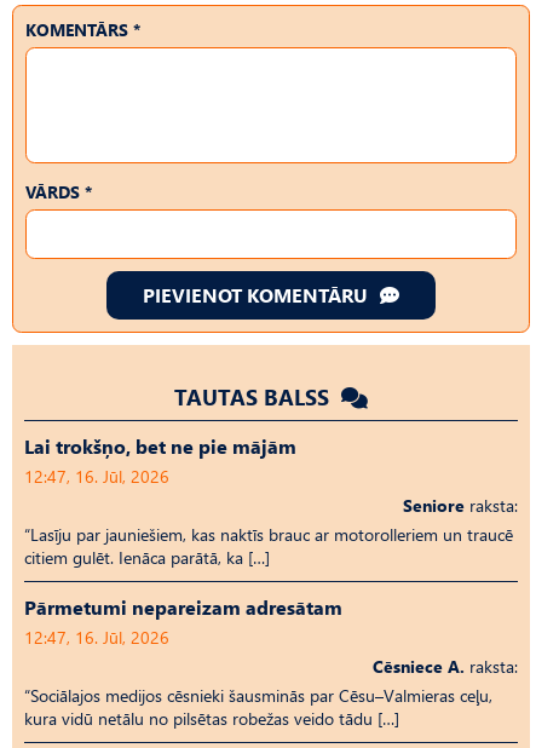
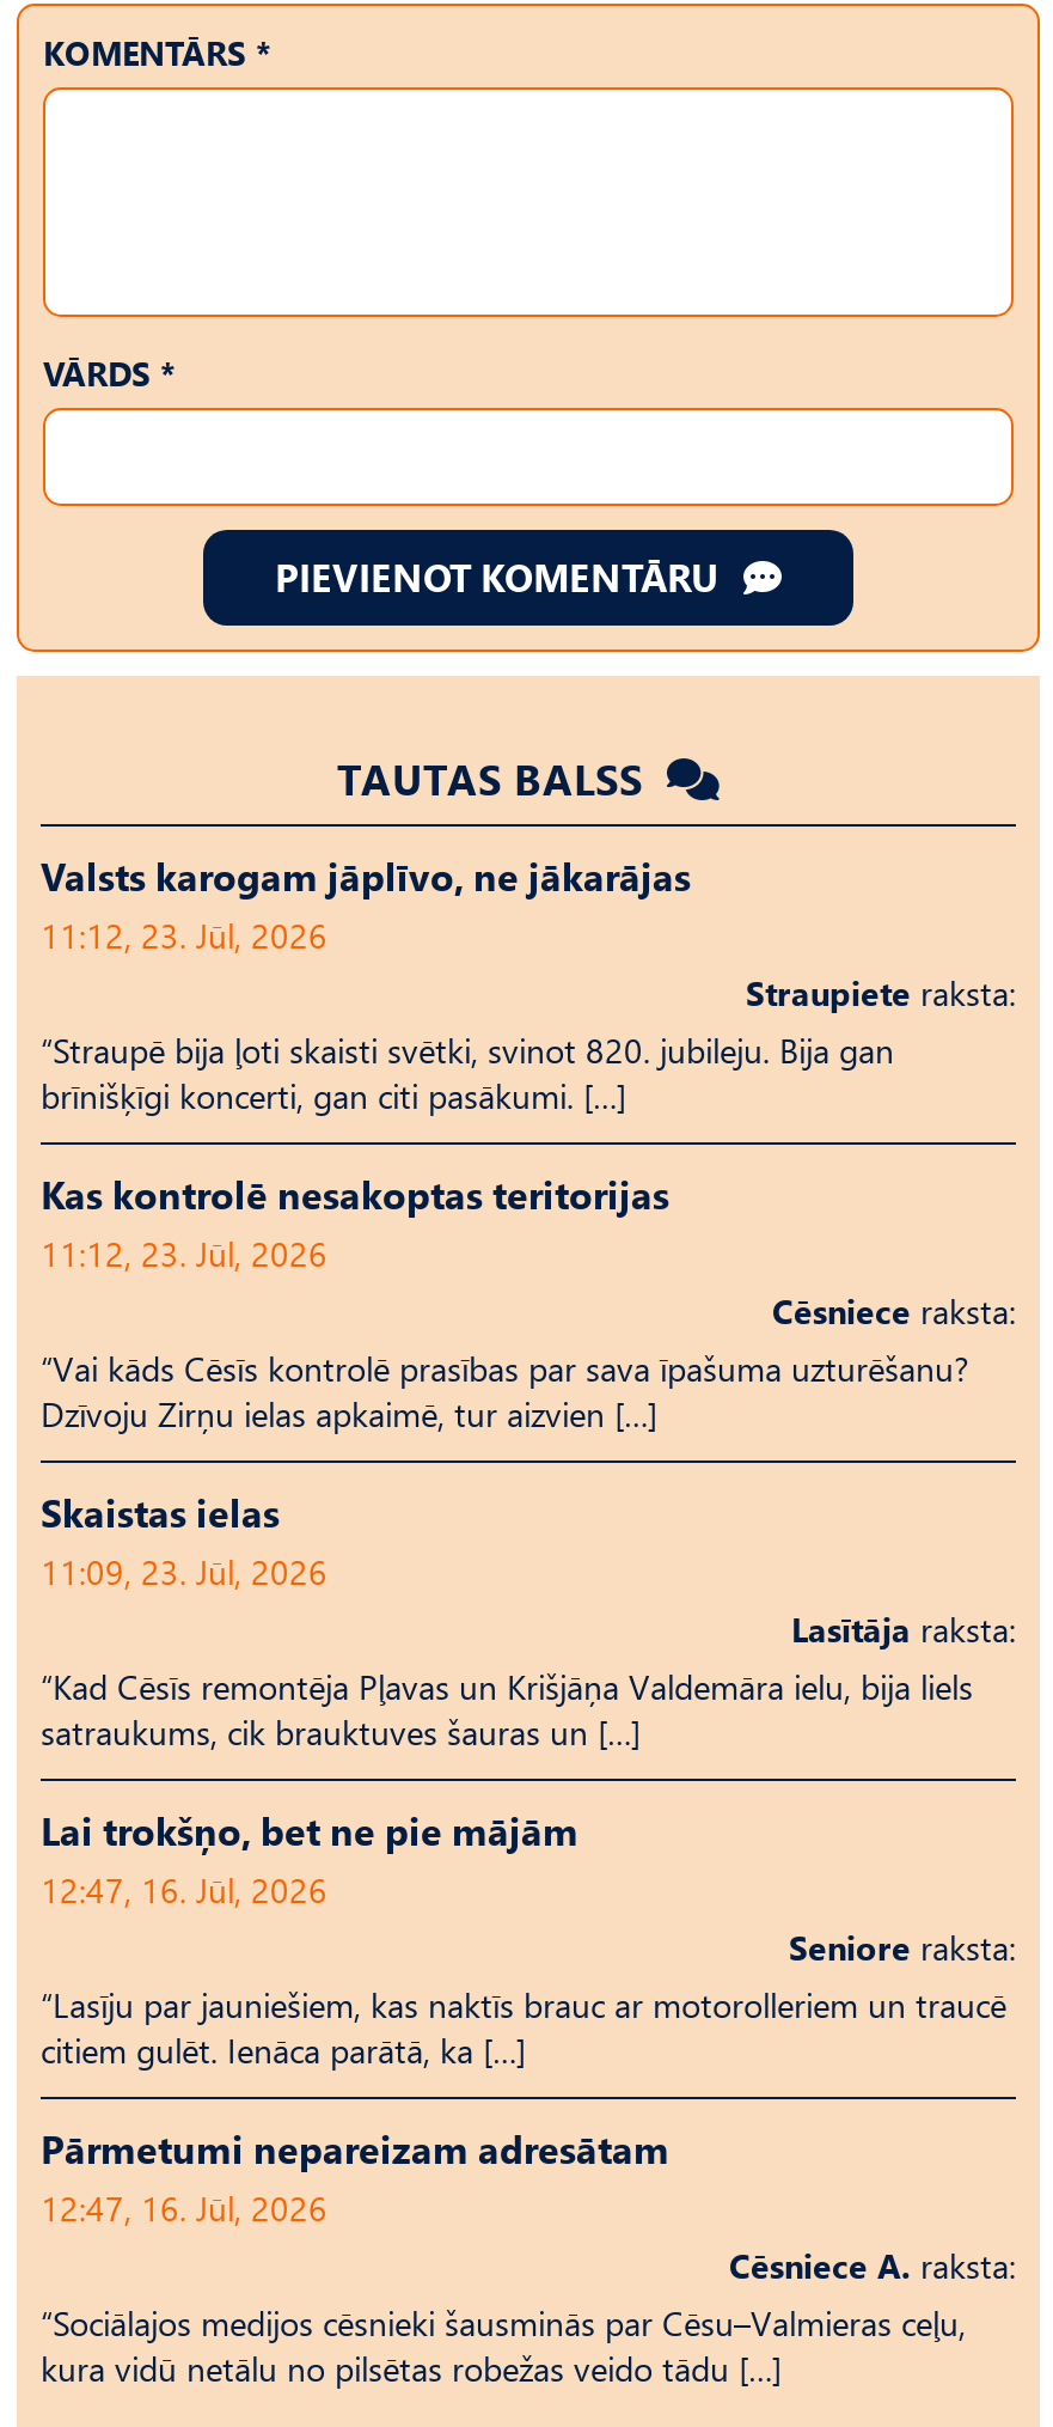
none -> [41,850,1016,1754] Valsts karogam jāplīvo, ne jākarājas | 11:12, 23. Jūl, 2026 | Straupiete raksta: | “Straupē bija ļoti skaisti svētki, svinot 820. jubileju. Bija gan | brīnišķīgi koncerti, gan citi pasākumi. […] | Kas kontrolē nesakoptas teritorijas | 11:12, 23. Jūl, 2026 | Cēsniece raksta: | “Vai kāds Cēsīs kontrolē prasības par sava īpašuma uzturēšanu? | Dzīvoju Zirņu ielas apkaimē, tur aizvien […] | Skaistas ielas | 11:09, 23. Jūl, 2026 | Lasītāja raksta: | “Kad Cēsīs remontēja Pļavas un Krišjāņa Valdemāra ielu, bija liels | satraukums, cik brauktuves šauras un […]

